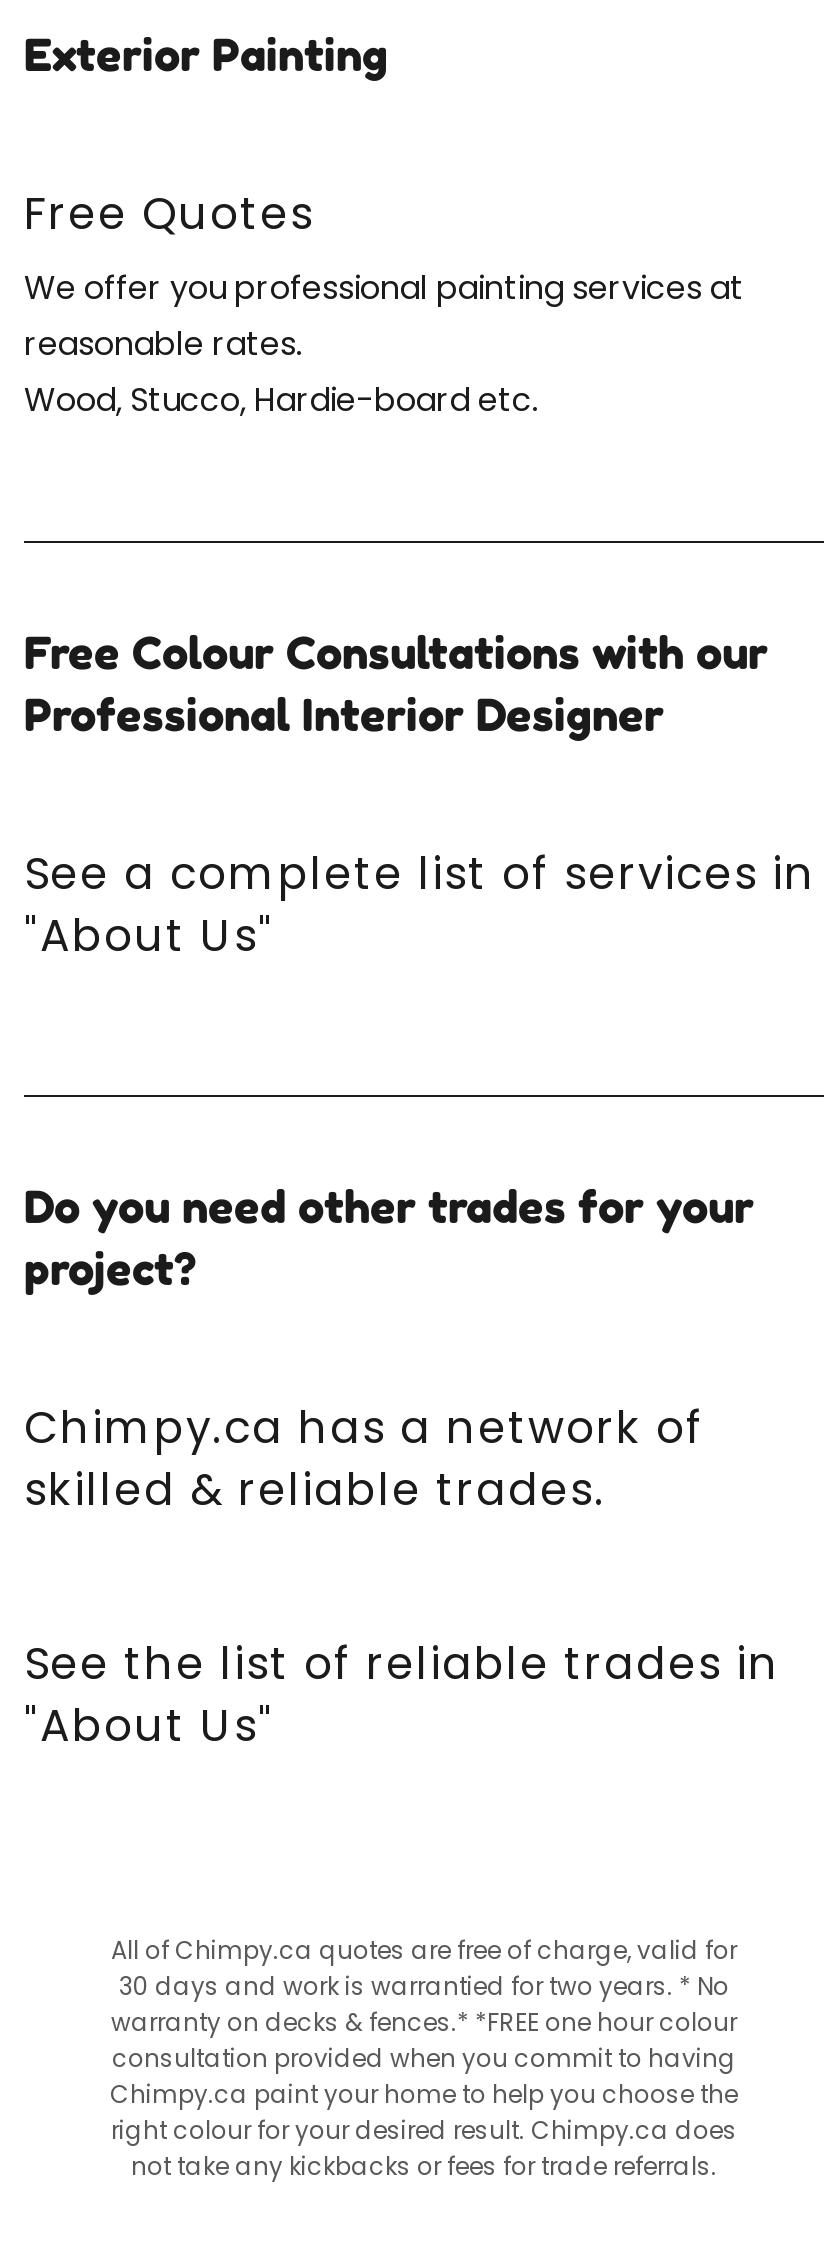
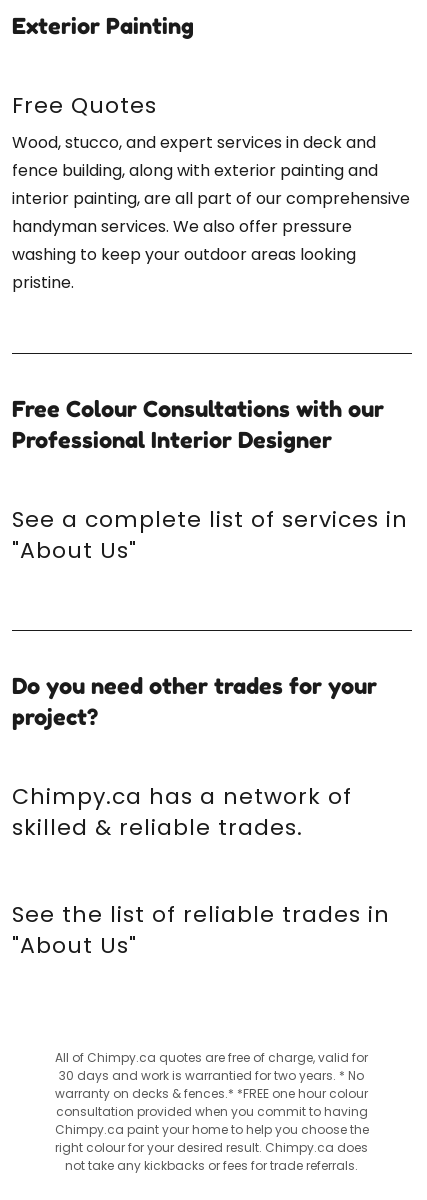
[24,265,744,423] We offer you professional painting services at | reasonable rates. | Wood, Stucco, Hardie-board etc. -> [12,131,410,294] Wood, stucco, and expert services in deck and | fence building, along with exterior painting and | interior painting, are all part of our comprehensive | handyman services. We also offer pressure | washing to keep your outdoor areas looking | pristine.

